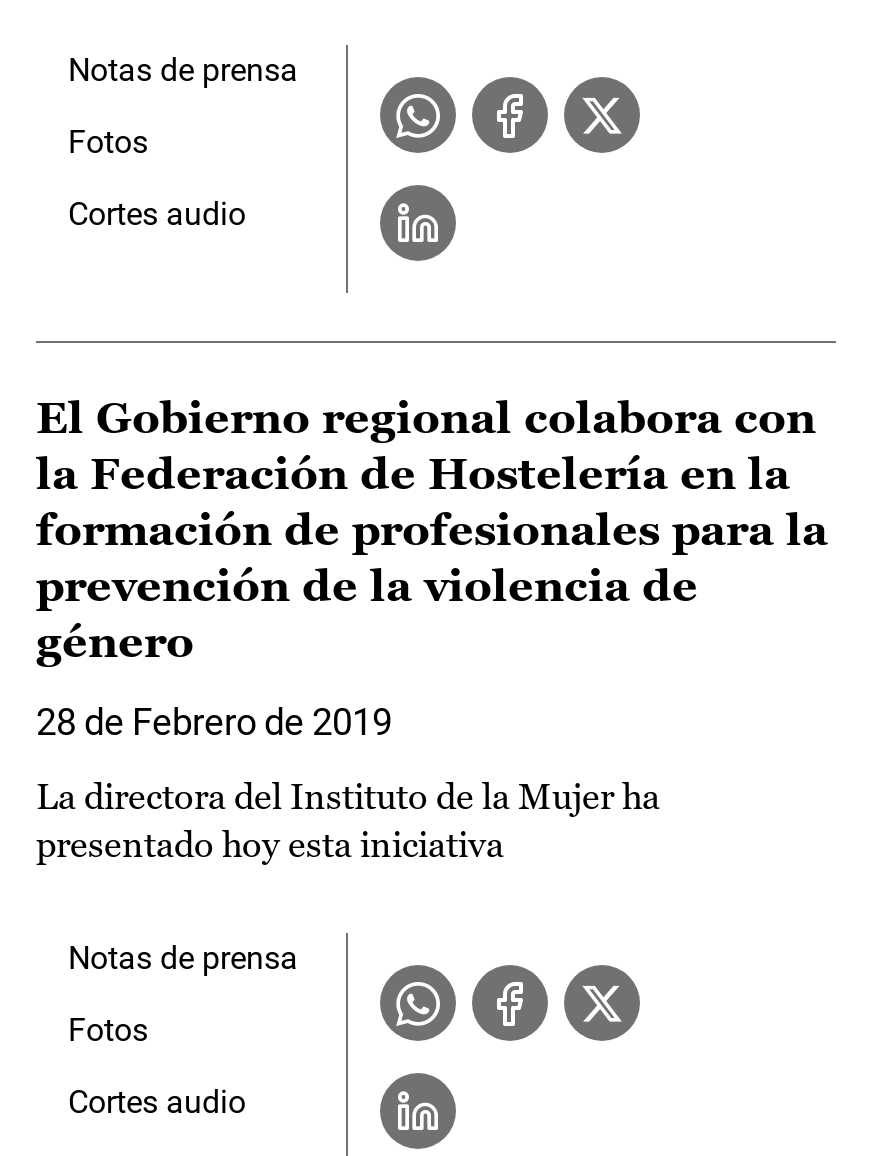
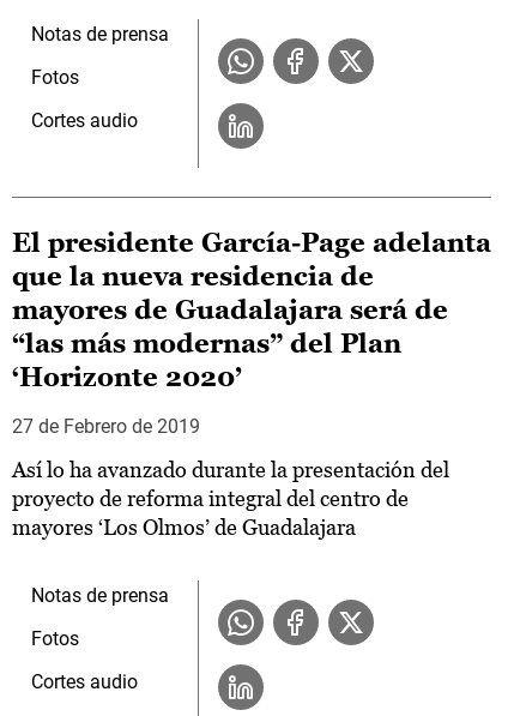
[36,393,828,667] El Gobierno regional colabora con | la Federación de Hostelería en la | formación de profesionales para la | prevención de la violencia de | género -> [12,228,491,392] El presidente García-Page adelanta | que la nueva residencia de | mayores de Guadalajara será de | “las más modernas” del Plan | ‘Horizonte 2020’
[36,701,392,743] 28 de Febrero de 2019 -> [12,415,200,438] 27 de Febrero de 2019
[36,775,660,865] La directora del Instituto de la Mujer ha | presentado hoy esta iniciativa -> [12,457,449,540] Así lo ha avanzado durante la presentación del | proyecto de reforma integral del centro de | mayores ‘Los Olmos’ de Guadalajara

